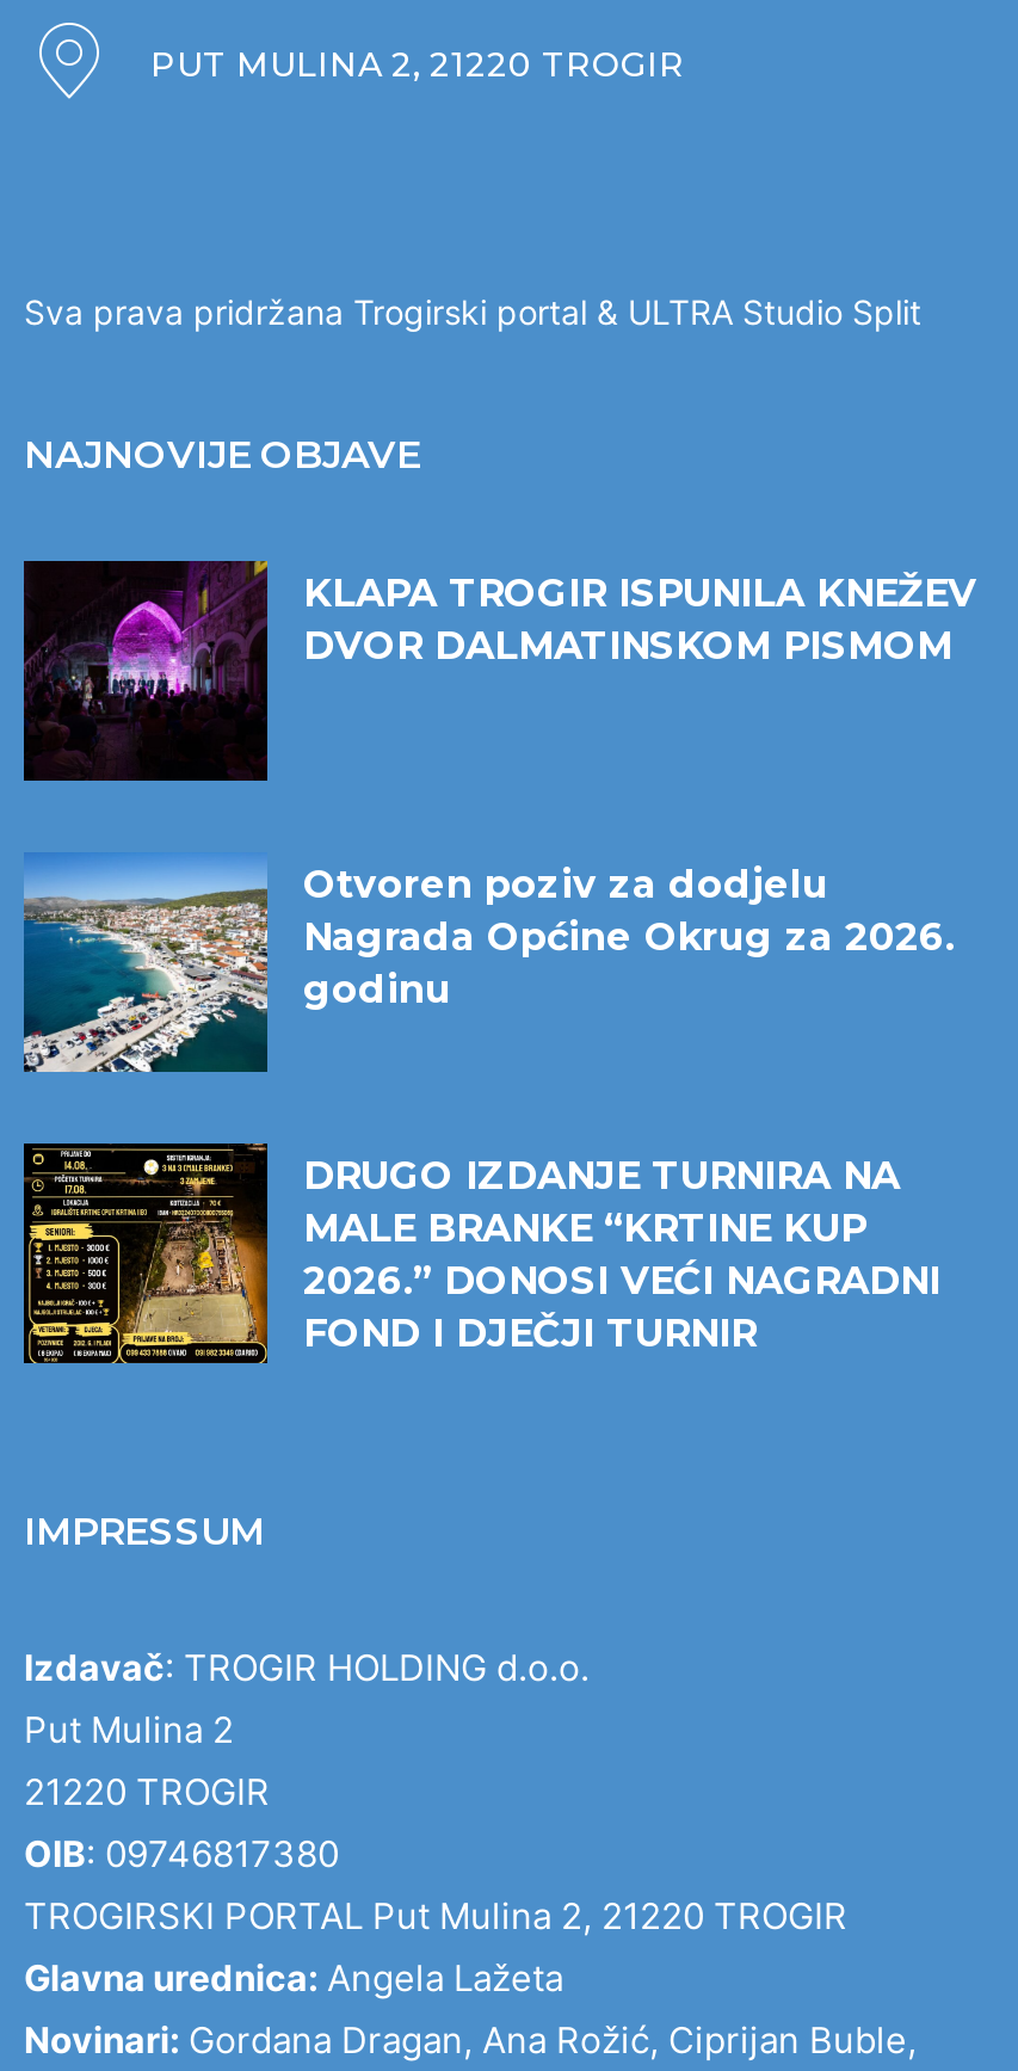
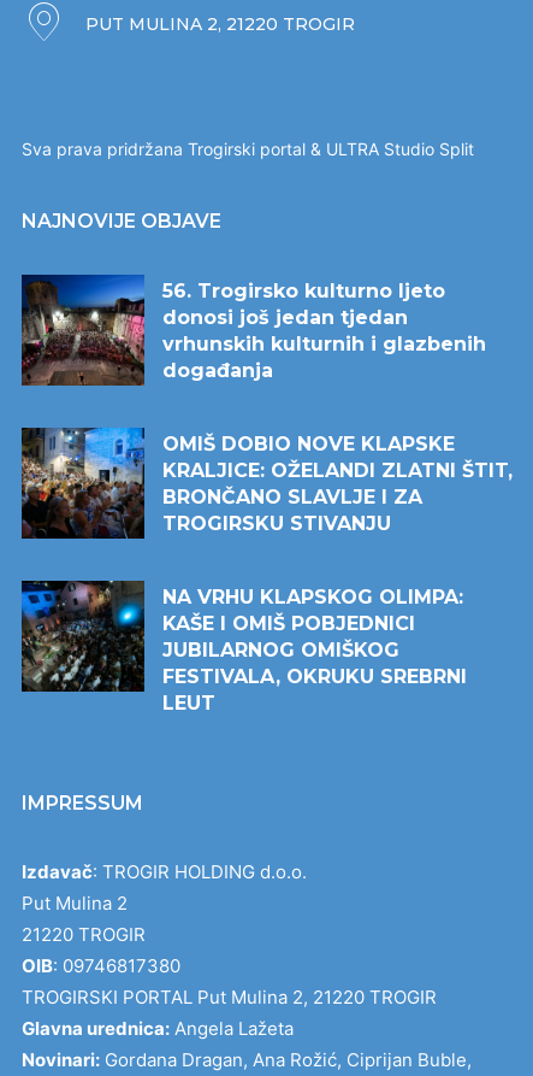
[24,559,976,781] [image] | KLAPA TROGIR ISPUNILA KNEŽEV | DVOR DALMATINSKOM PISMOM -> [22,275,486,387] [image] | 56. Trogirsko kulturno ljeto | donosi još jedan tjedan | vrhunskih kulturnih i glazbenih | događanja
[21,862,955,1074] [image] | Otvoren poziv za dodjelu | Nagrada Općine Okrug za 2026. | godinu -> [20,427,513,540] [image] | OMIŠ DOBIO NOVE KLAPSKE | KRALJICE: OŽELANDI ZLATNI ŠTIT, | BRONČANO SLAVLJE I ZA | TROGIRSKU STIVANJU
[21,1141,940,1366] [image] | DRUGO IZDANJE TURNIRA NA | MALE BRANKE “KRTINE KUP | 2026.” DONOSI VEĆI NAGRADNI | FOND I DJEČJI TURNIR -> [22,580,467,715] [image] | NA VRHU KLAPSKOG OLIMPA: | KAŠE I OMIŠ POBJEDNICI | JUBILARNOG OMIŠKOG | FESTIVALA, OKRUKU SREBRNI | LEUT

